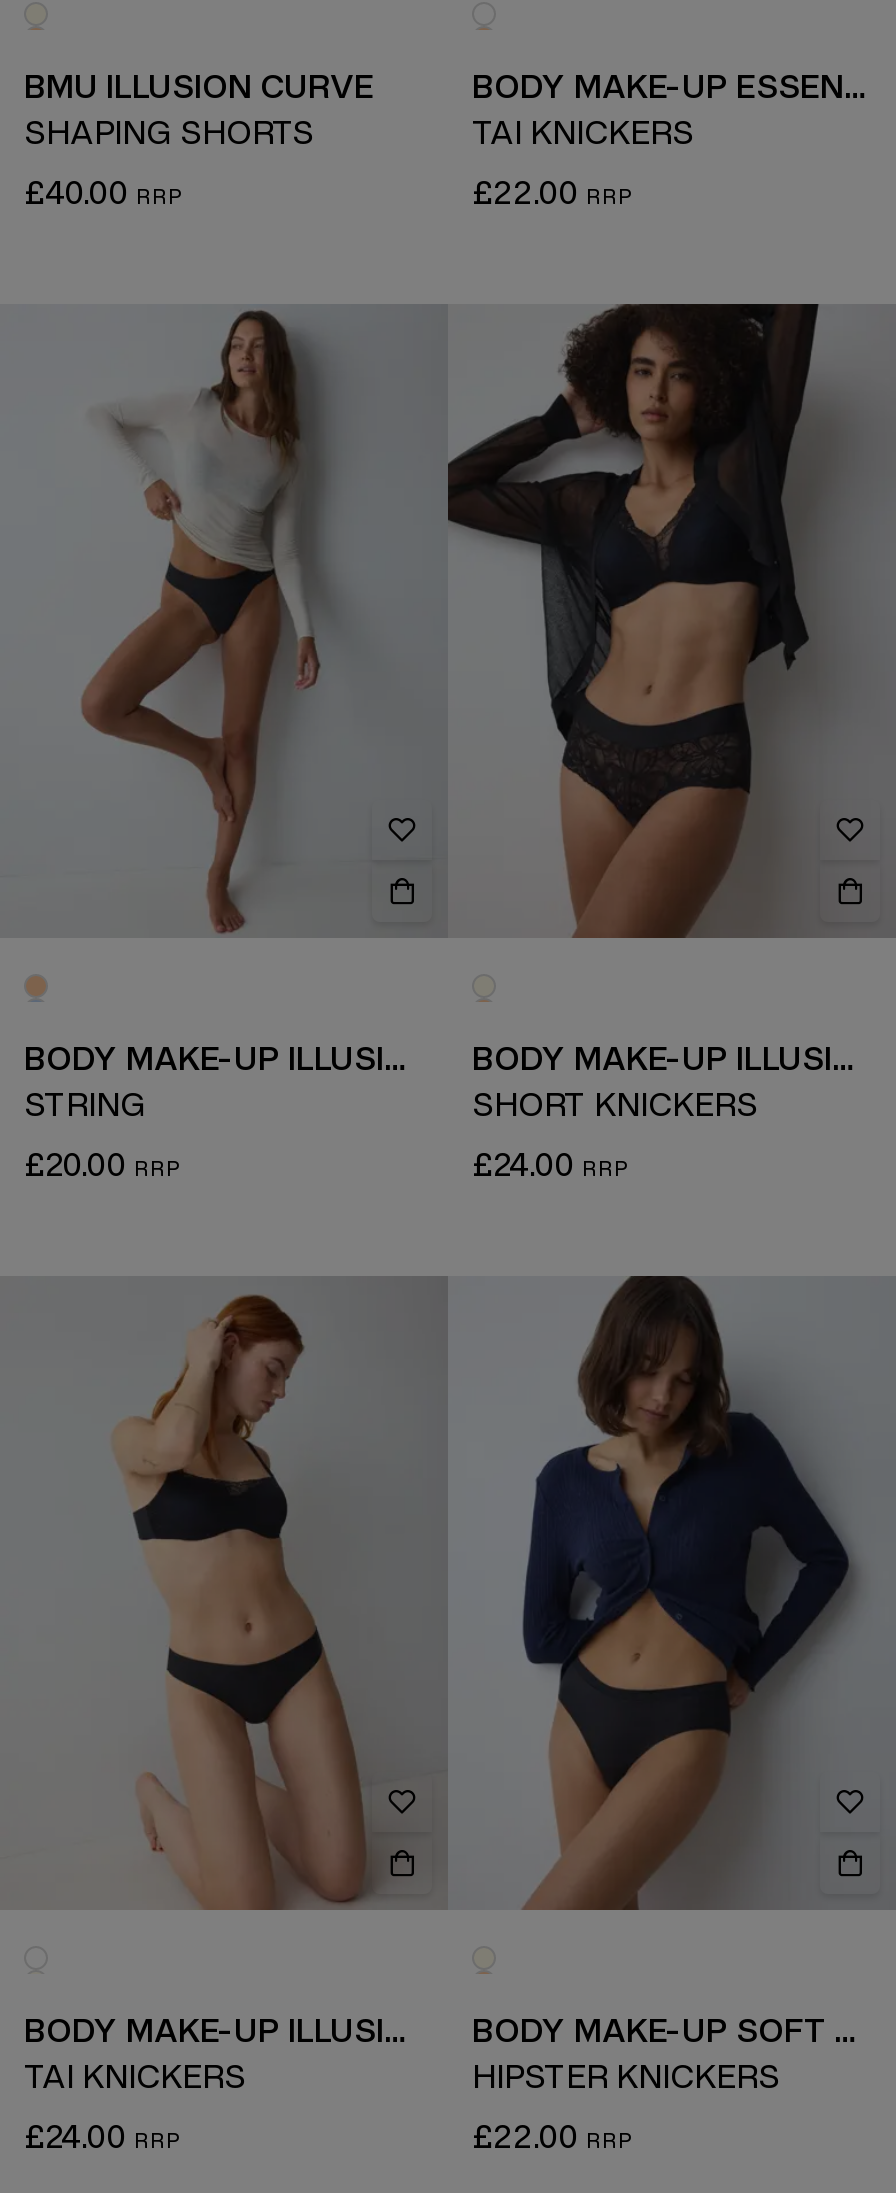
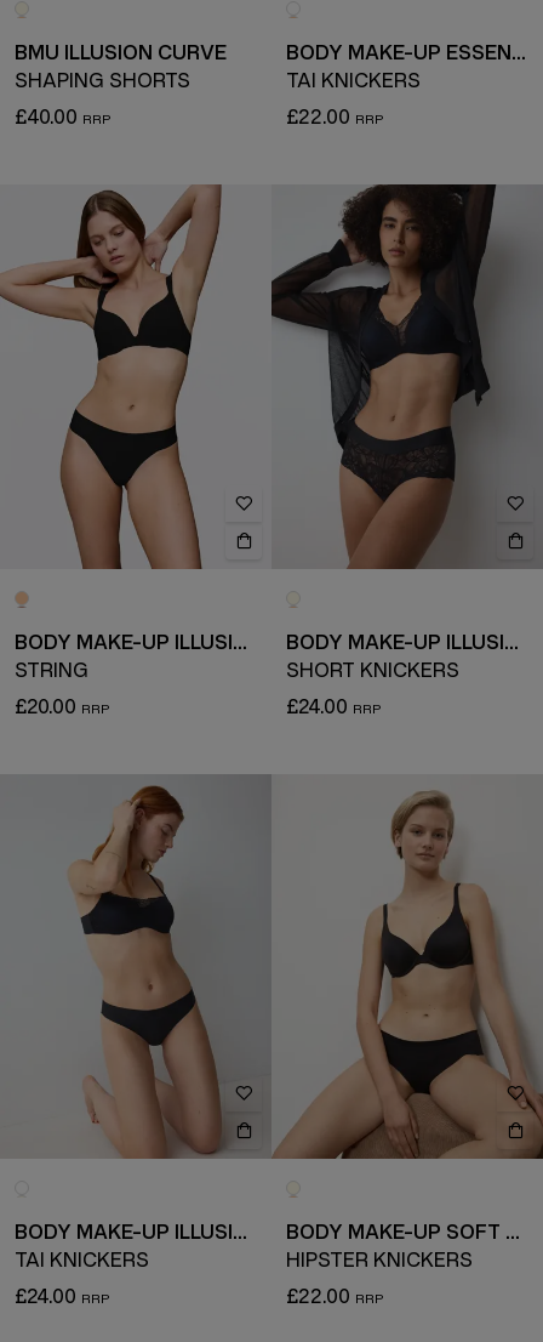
[6,306,446,938] [image] -> [4,184,270,570] [image]
[450,1274,890,1910] [image] -> [271,774,539,1160] [image]

